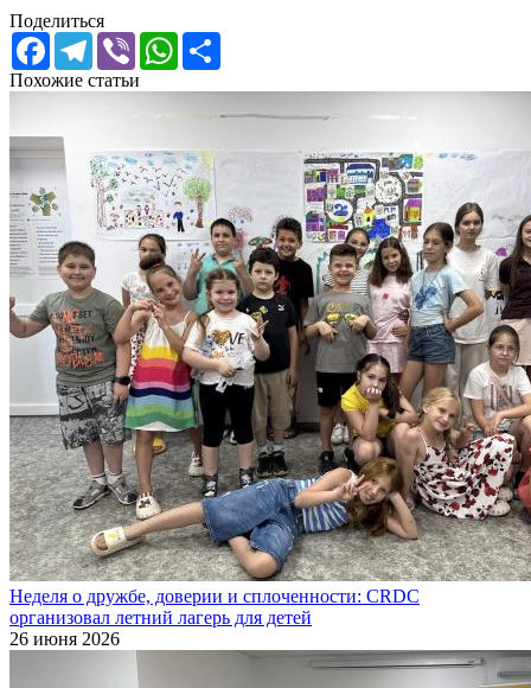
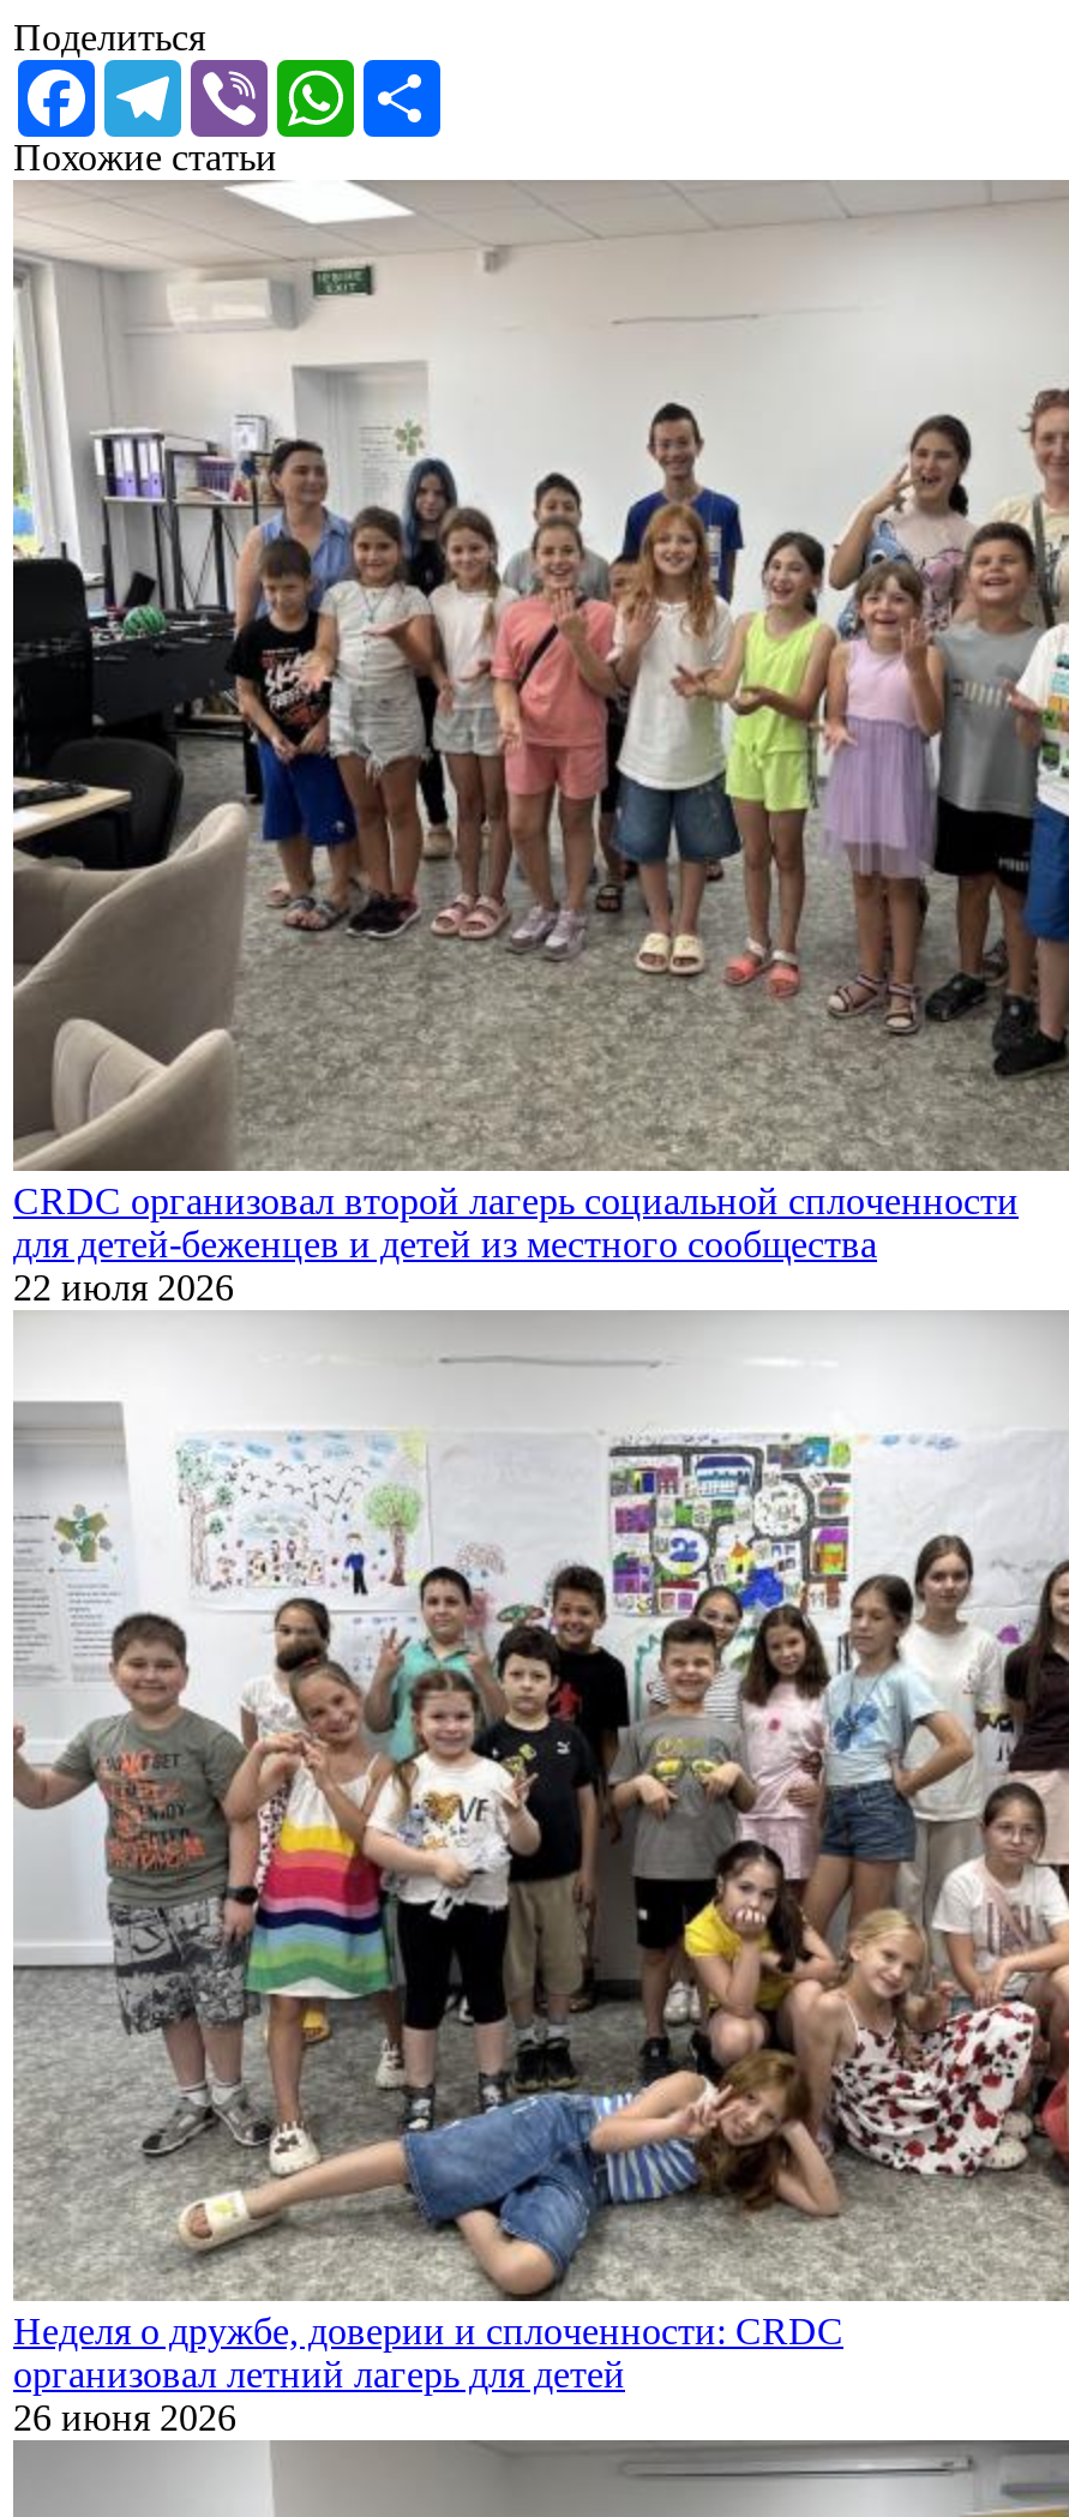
none -> [11,182,1062,1307] [image] | CRDC организовал второй лагерь социальной сплоченности | для детей-беженцев и детей из местного сообщества | 22 июля 2026

